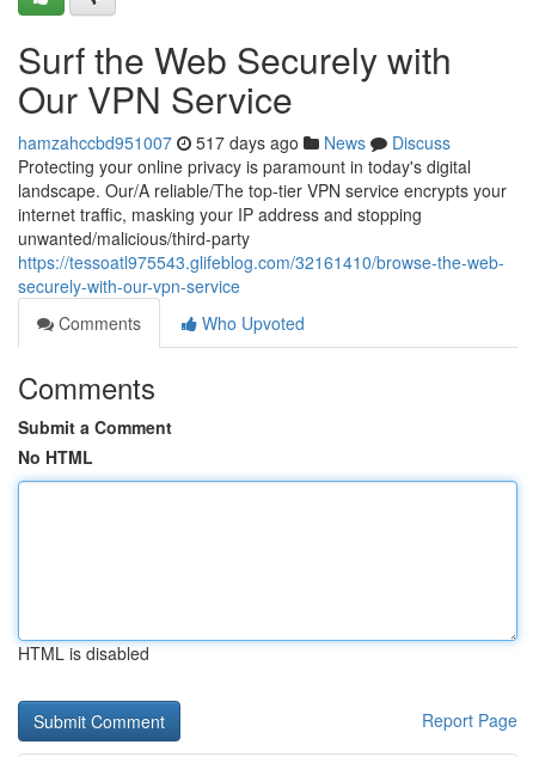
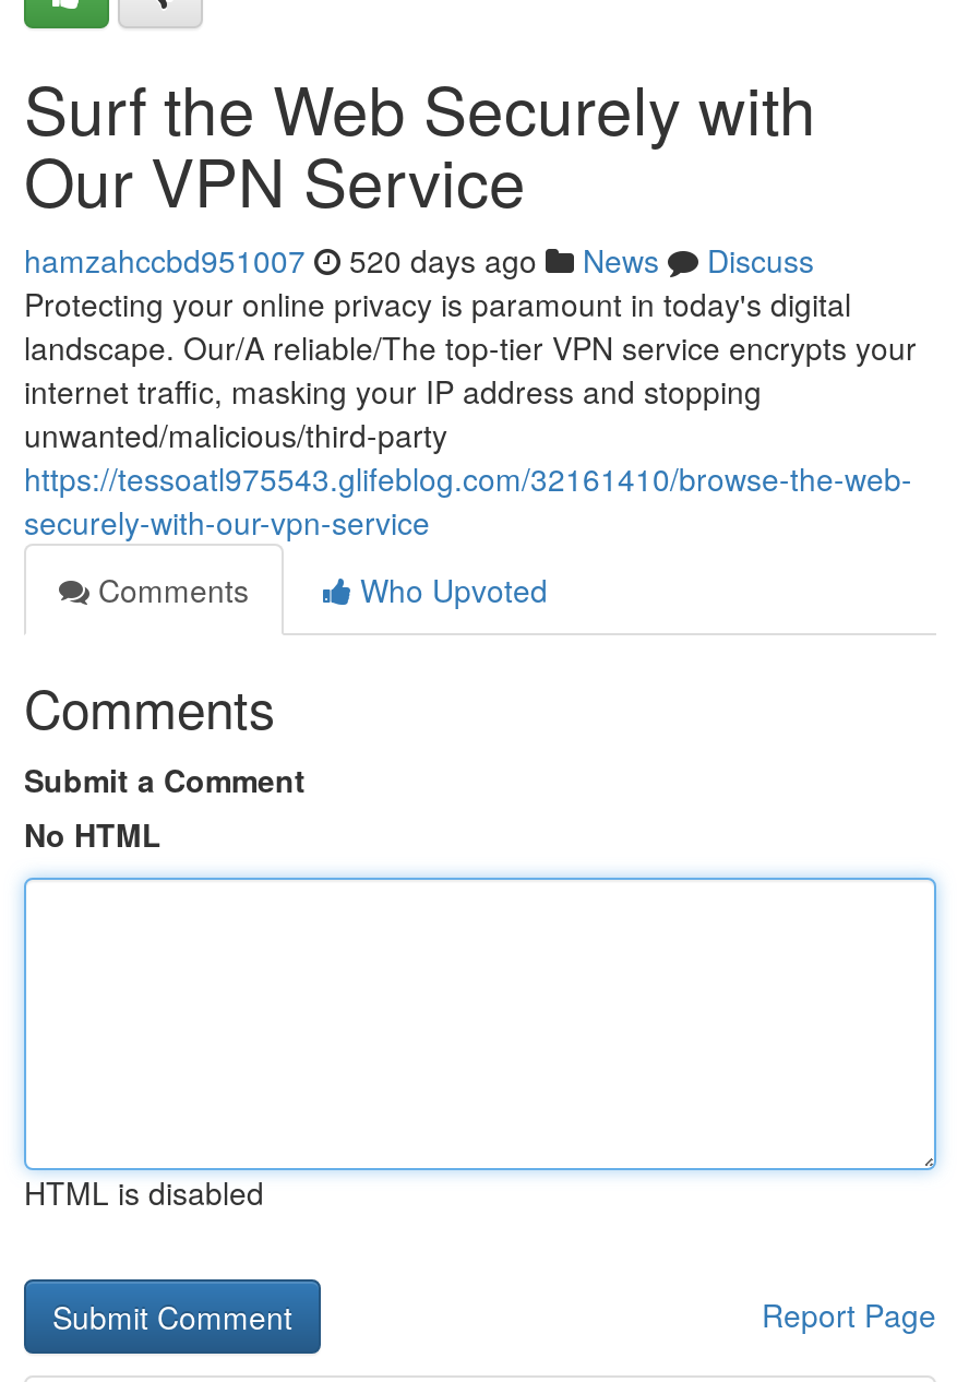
[18,130,451,154] hamzahccbd951007 517 days ago News Discuss -> [24,238,814,282] hamzahccbd951007 520 days ago News Discuss

